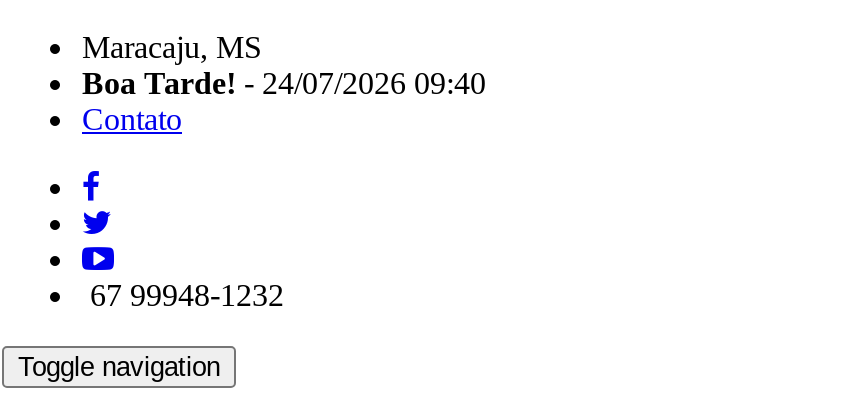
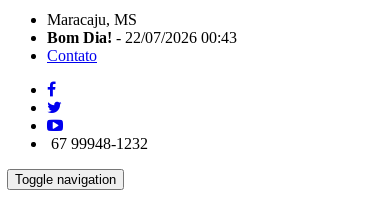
[82,66,486,100] Boa Tarde! - 24/07/2026 09:40 -> [47,29,237,46] Bom Dia! - 22/07/2026 00:43

